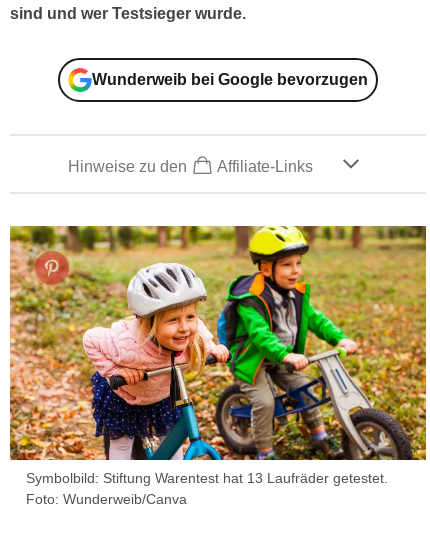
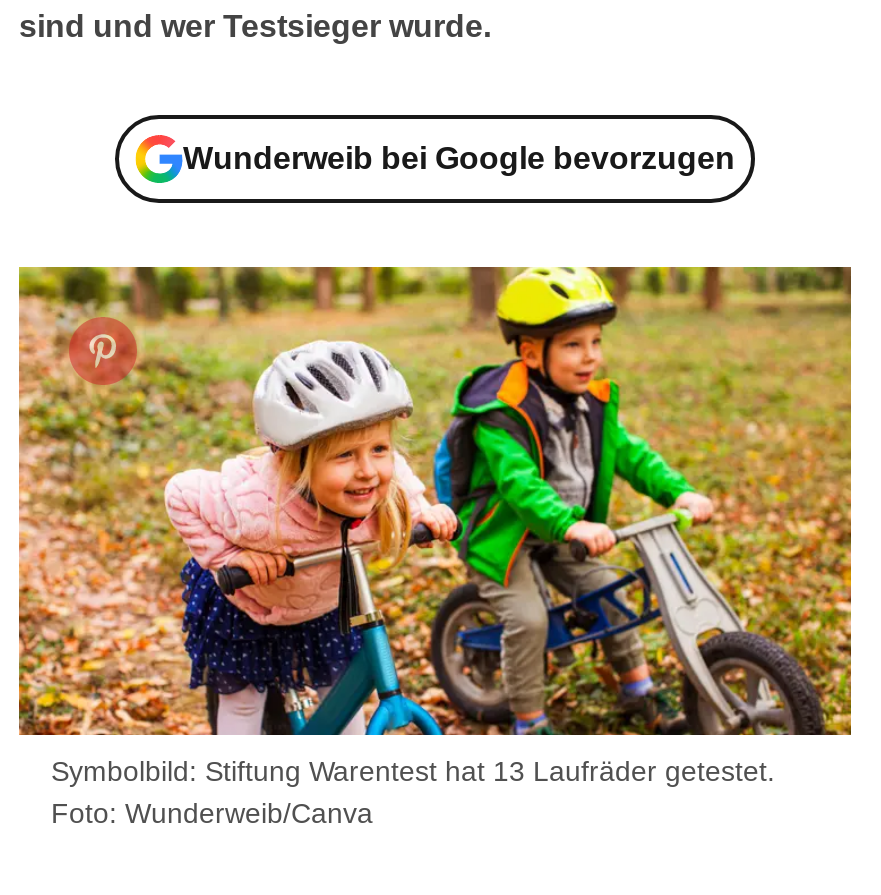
[67,158,312,175] Hinweise zu den | Affiliate-Links -> none

